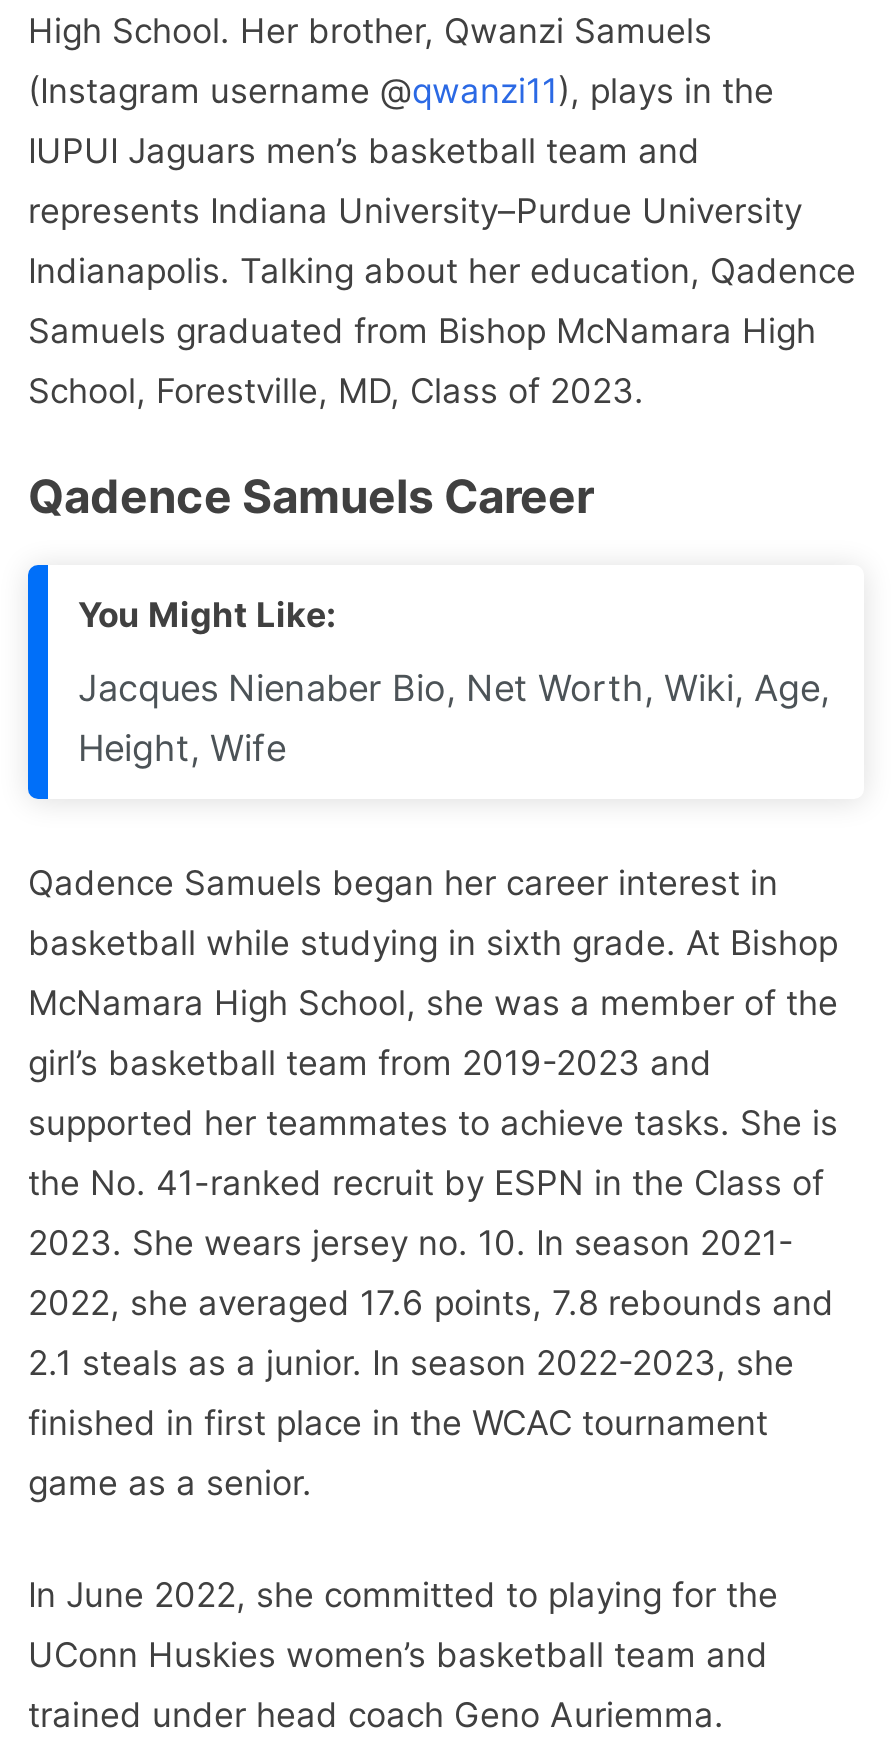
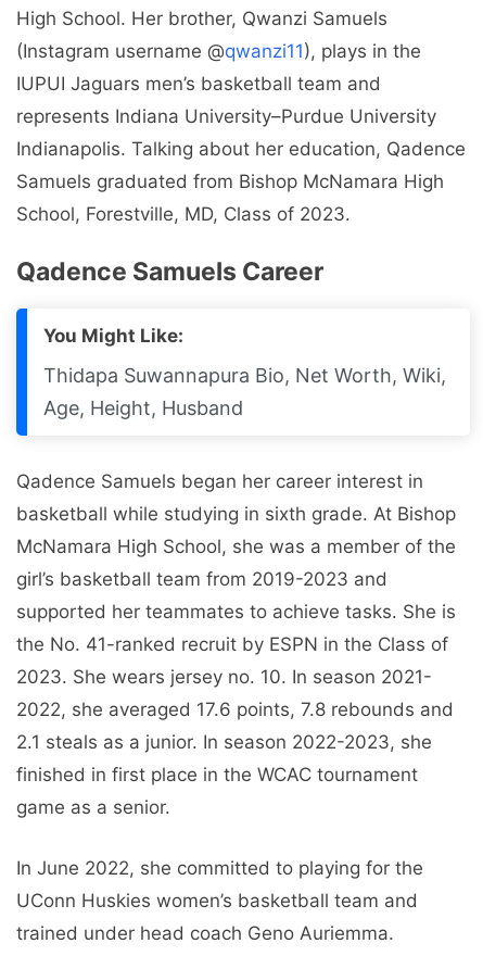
[78,667,830,769] Jacques Nienaber Bio, Net Worth, Wiki, Age, | Height, Wife -> [43,364,446,420] Thidapa Suwannapura Bio, Net Worth, Wiki, | Age, Height, Husband

